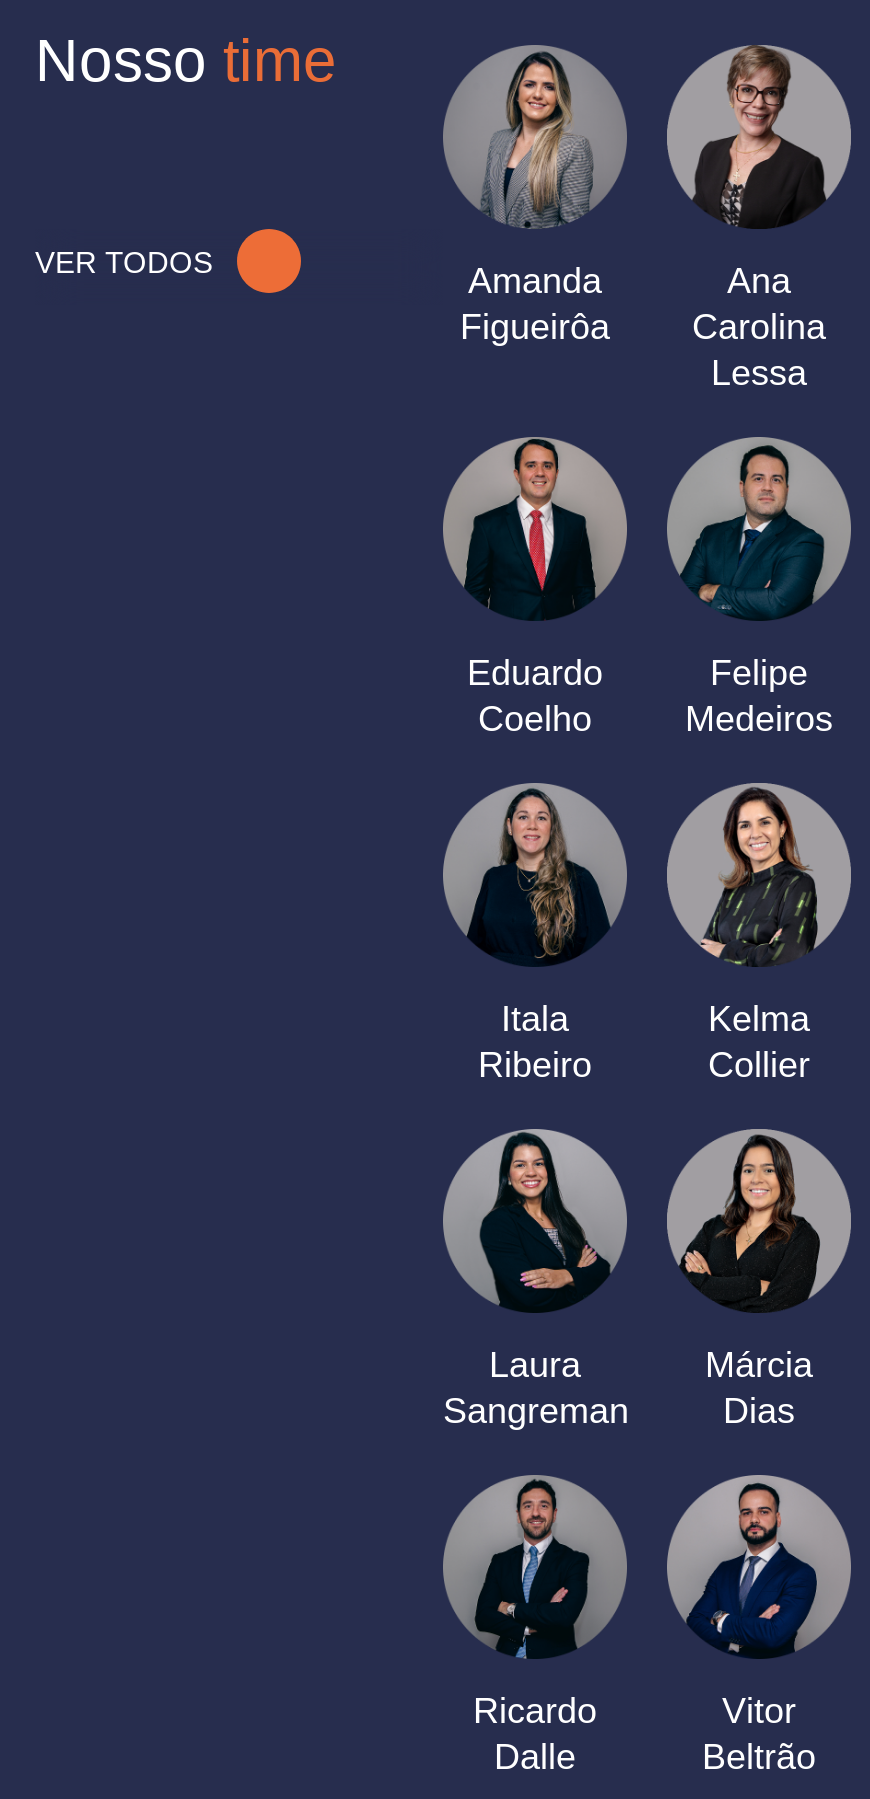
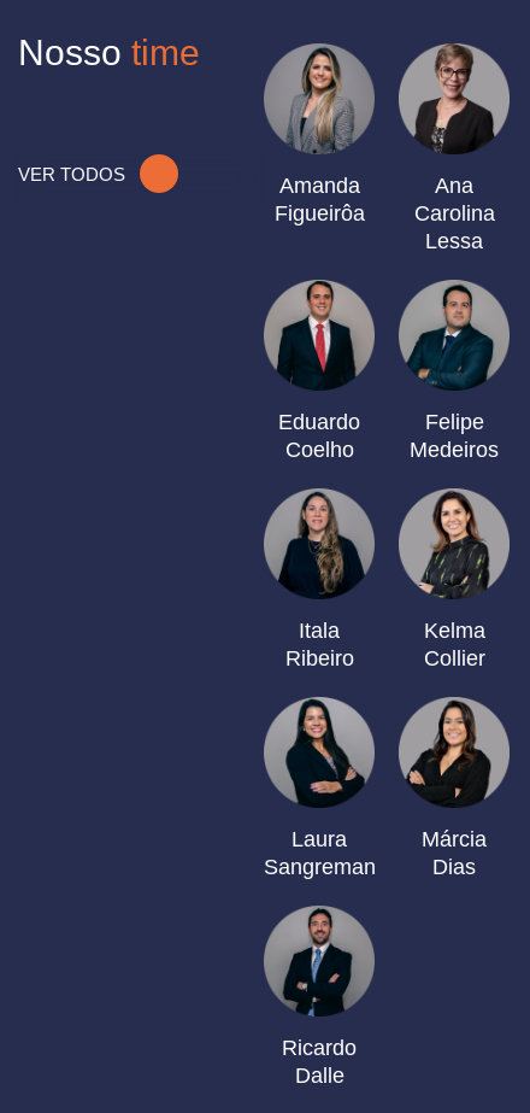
[665,1473,853,1778] [image] | Vitor | Beltrão -> none

